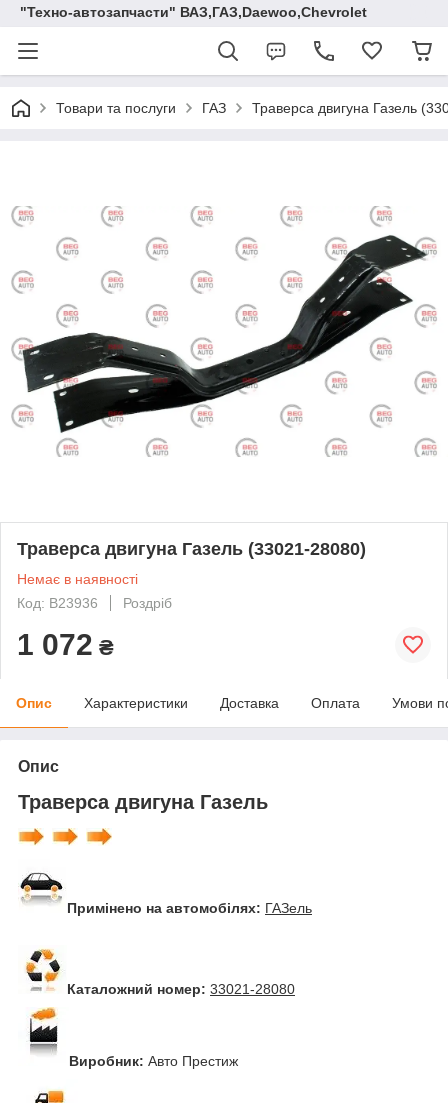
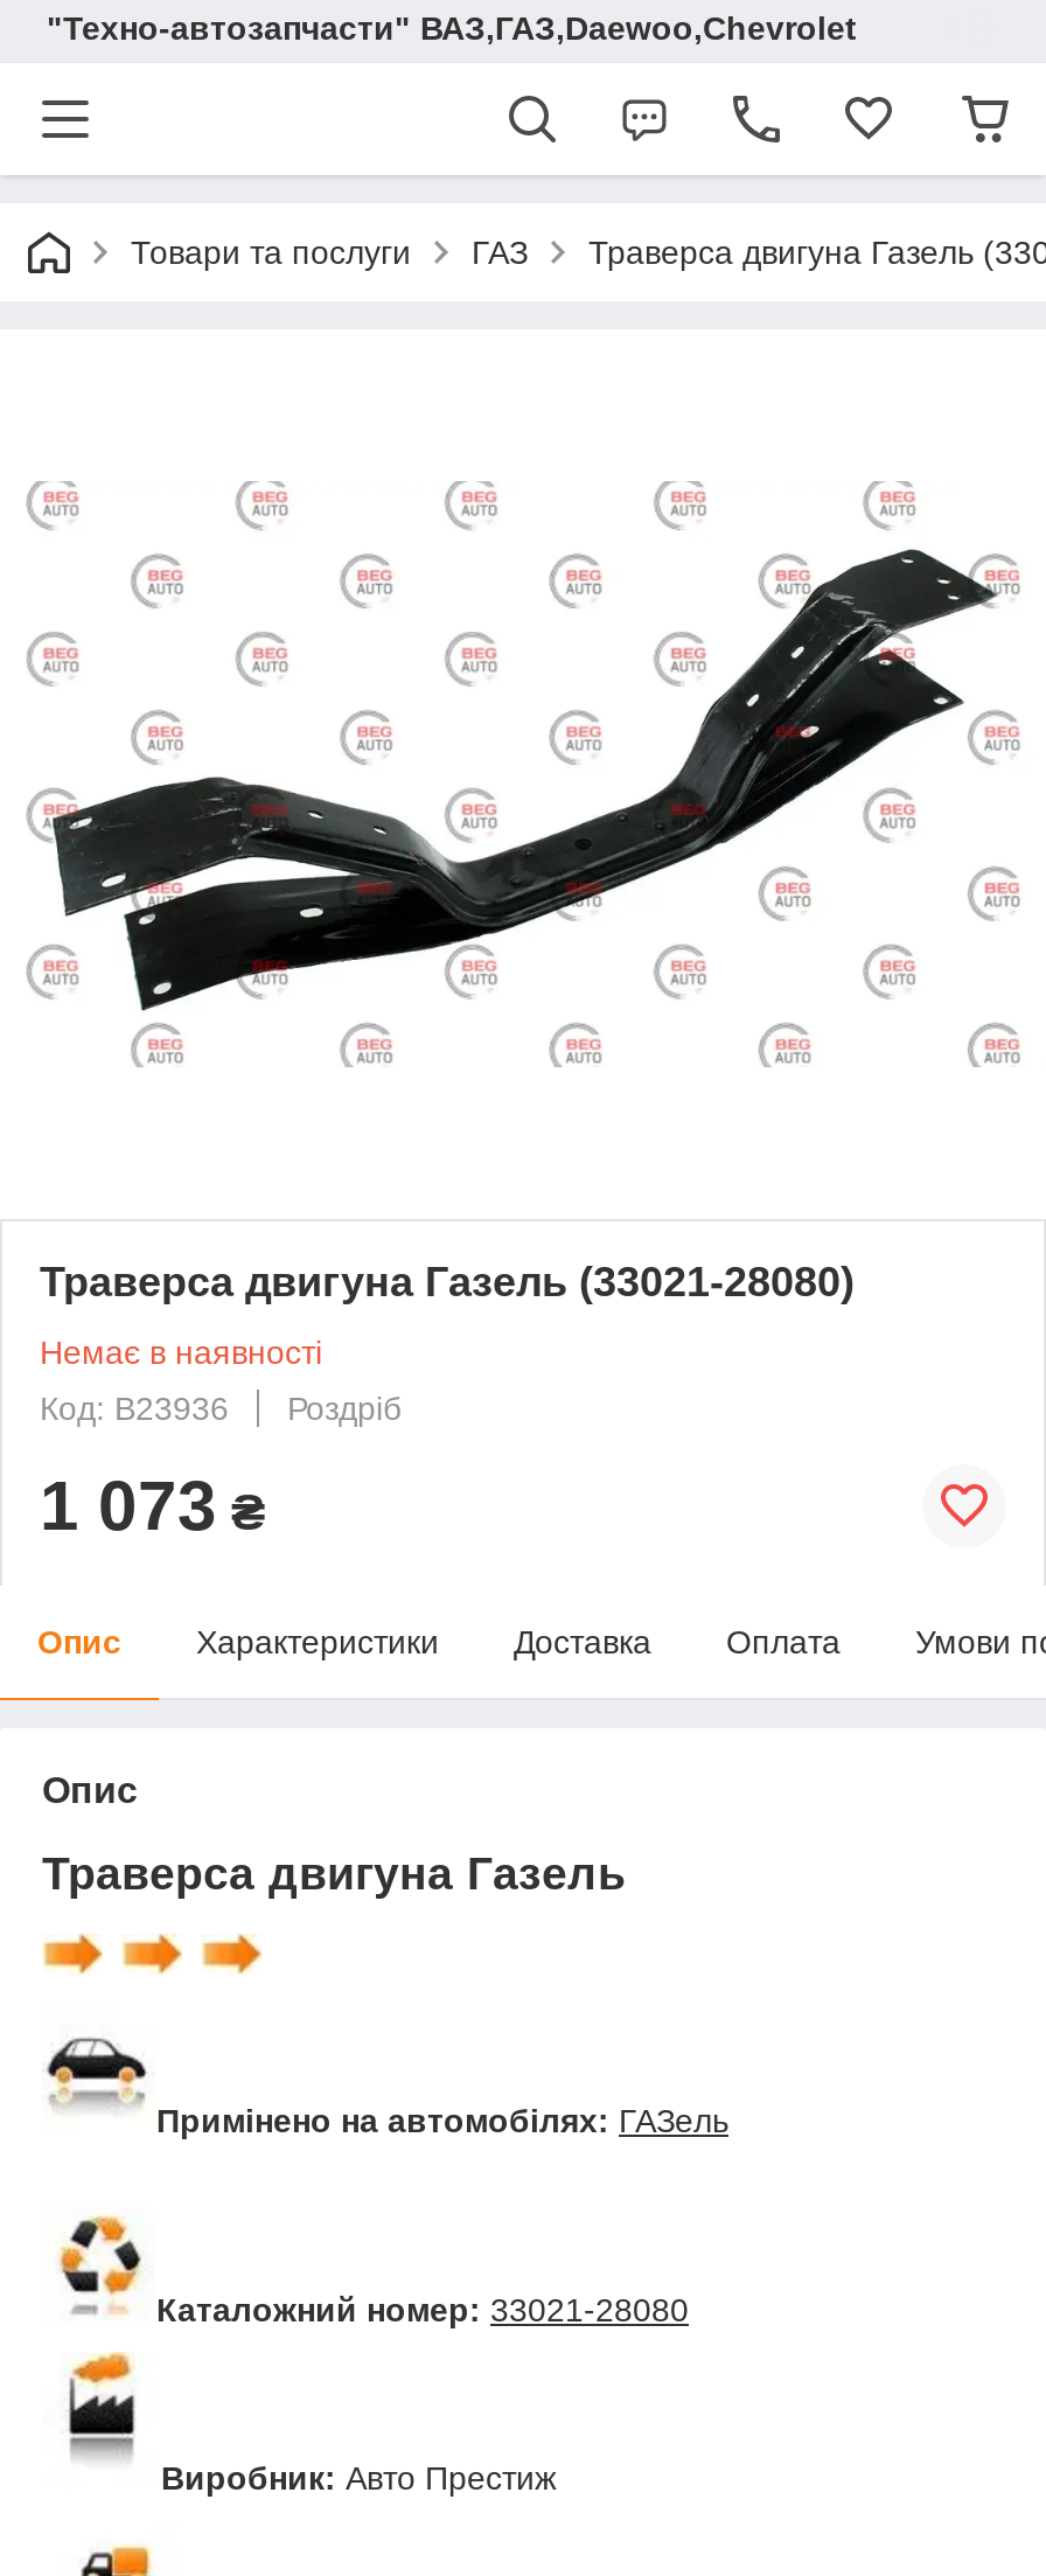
[17,628,114,661] 1 072 ₴ -> [40,1466,266,1543] 1 073 ₴

